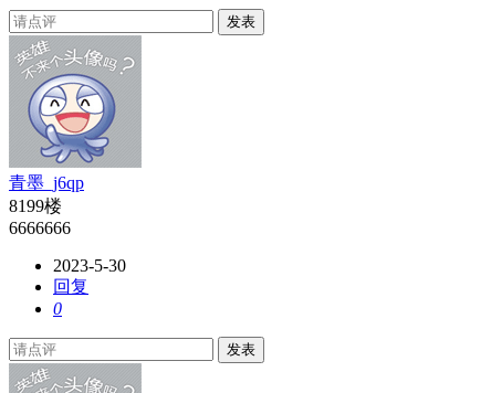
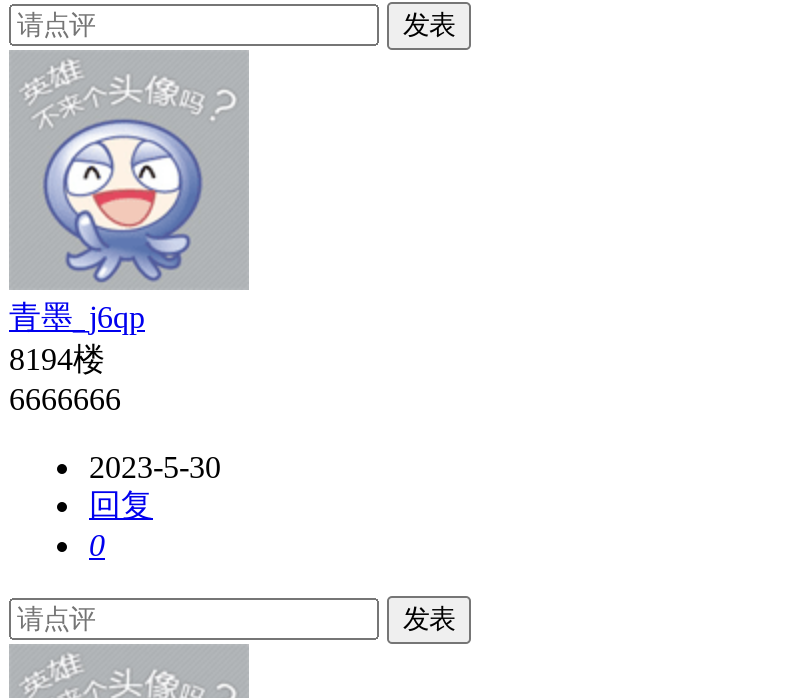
[9,196,62,215] 8199楼 -> [9,342,105,376] 8194楼

